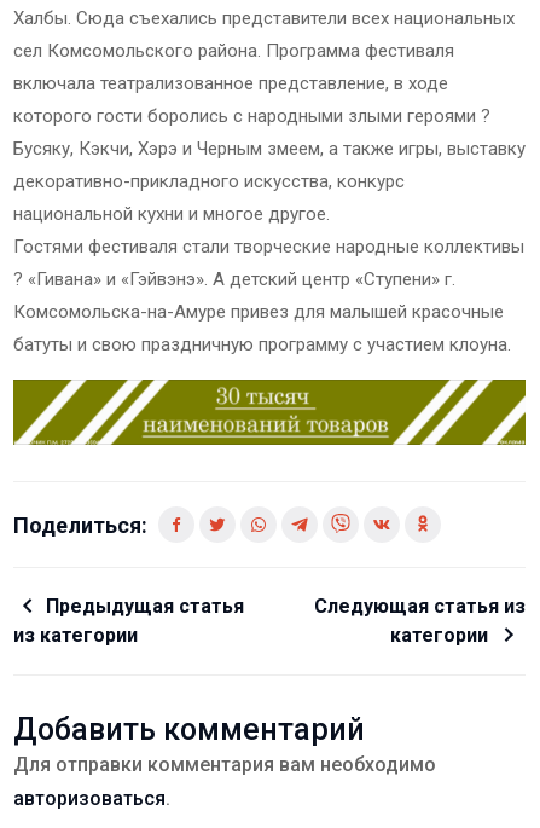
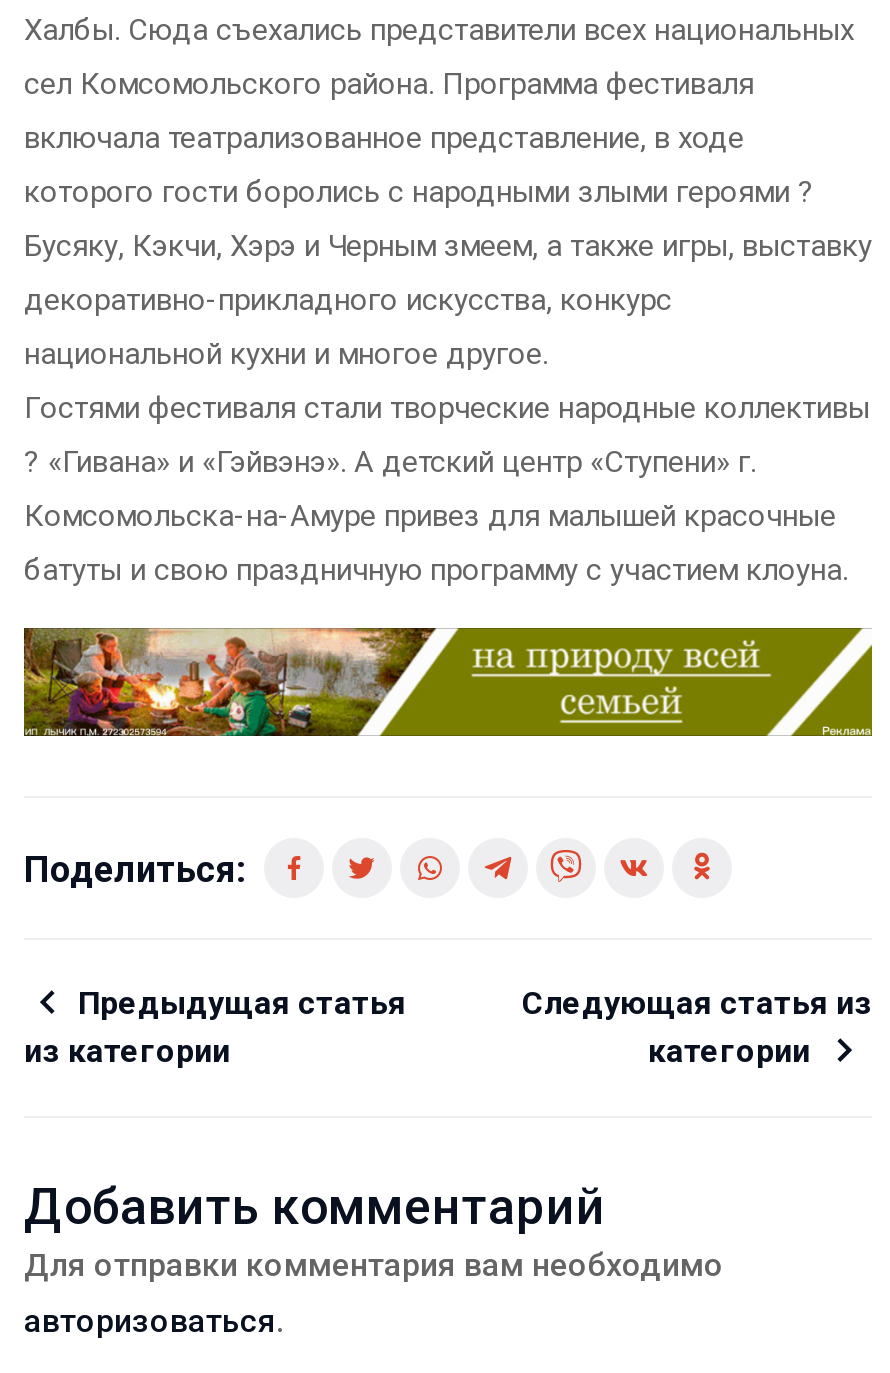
[13,378,527,446] [image] -> [24,626,874,738] [image]

